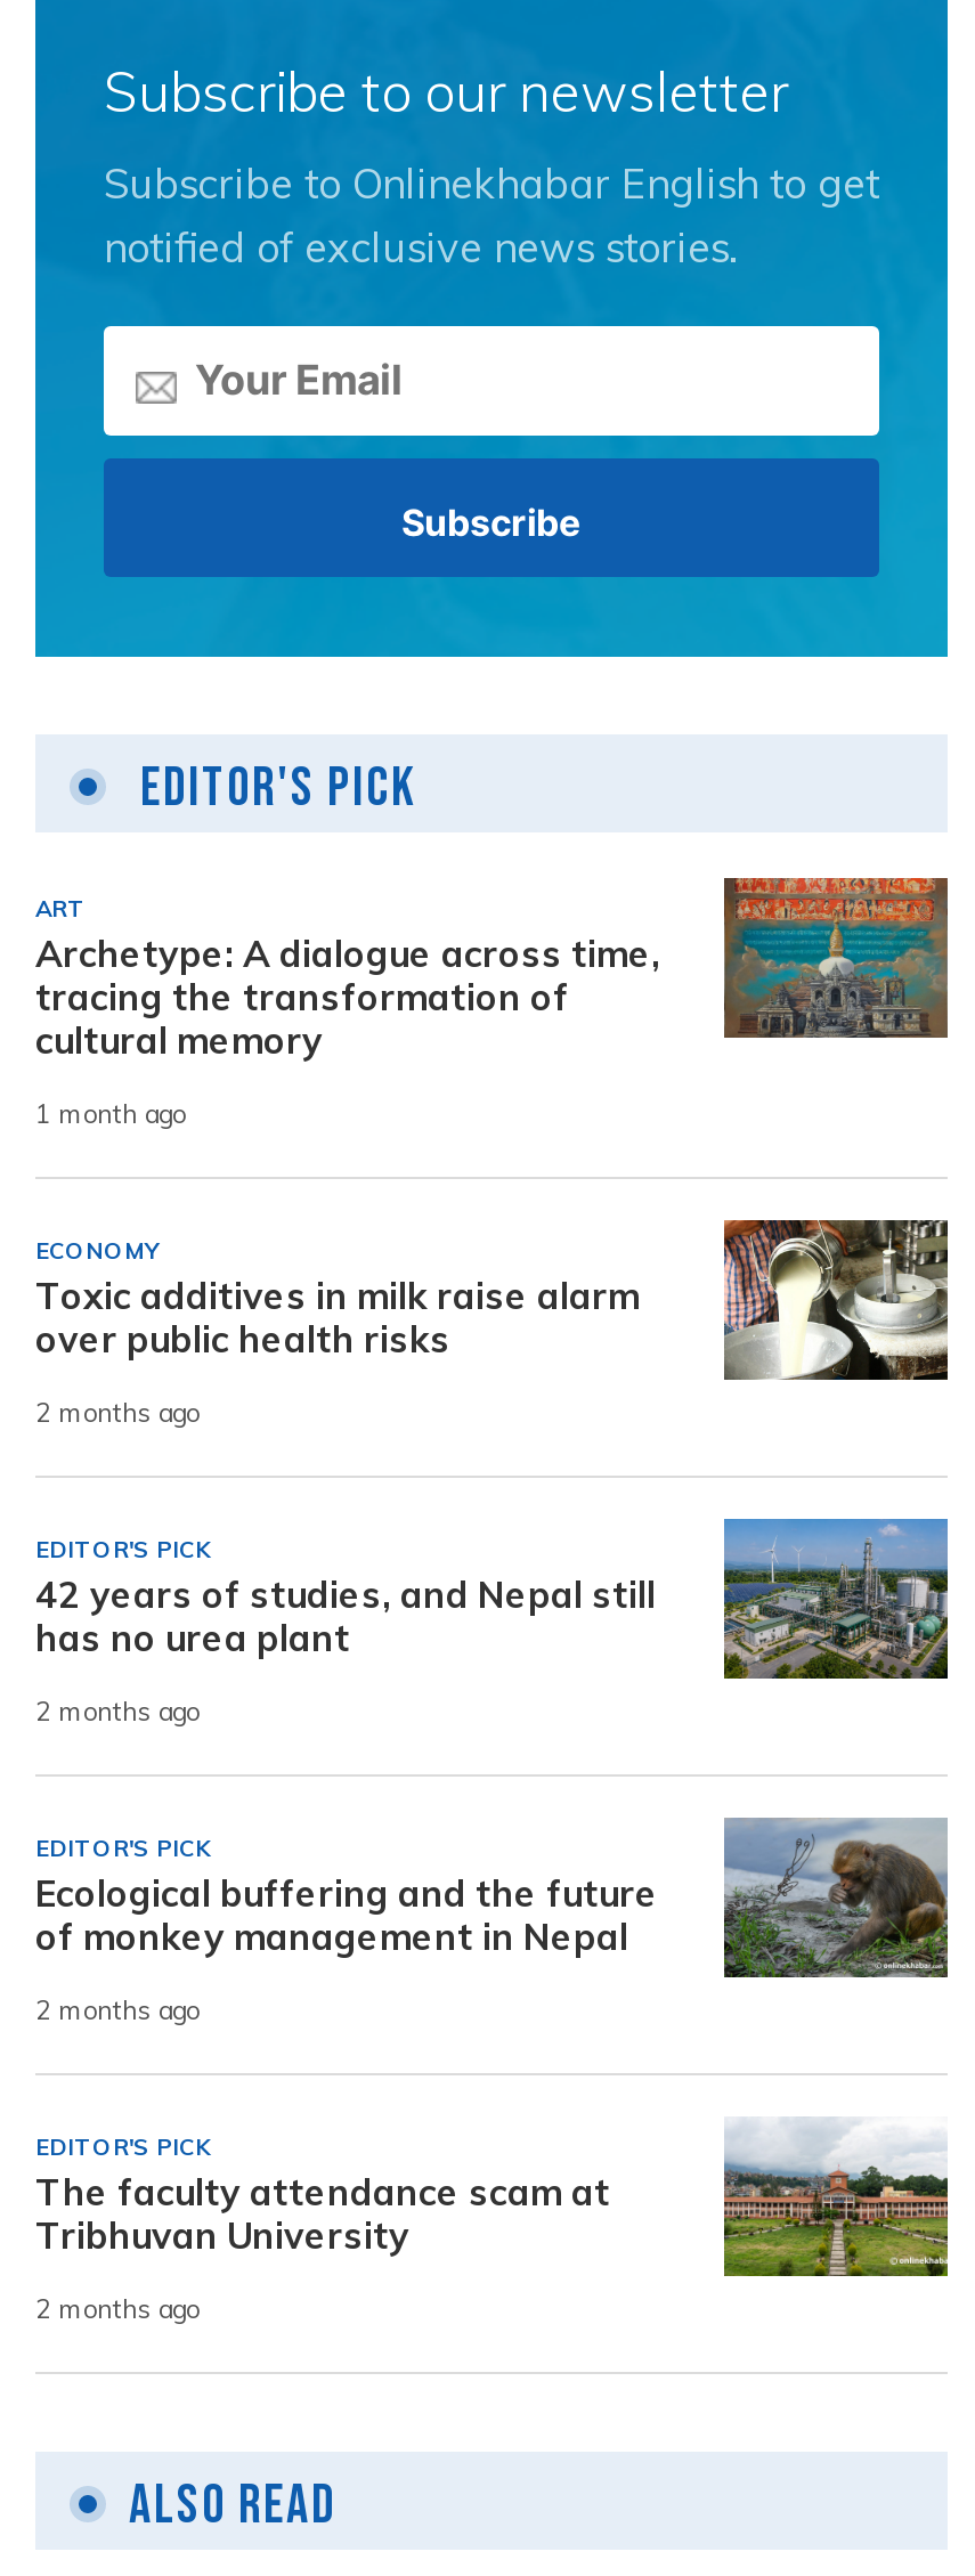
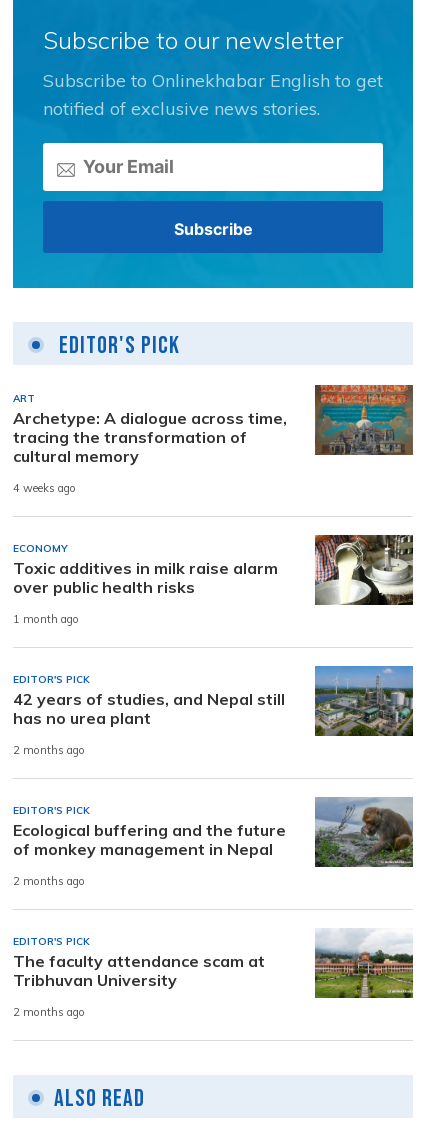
[35,1098,186,1130] 1 month ago -> [13,481,76,495] 4 weeks ago
[35,1397,200,1429] 2 months ago -> [13,612,79,626] 1 month ago

